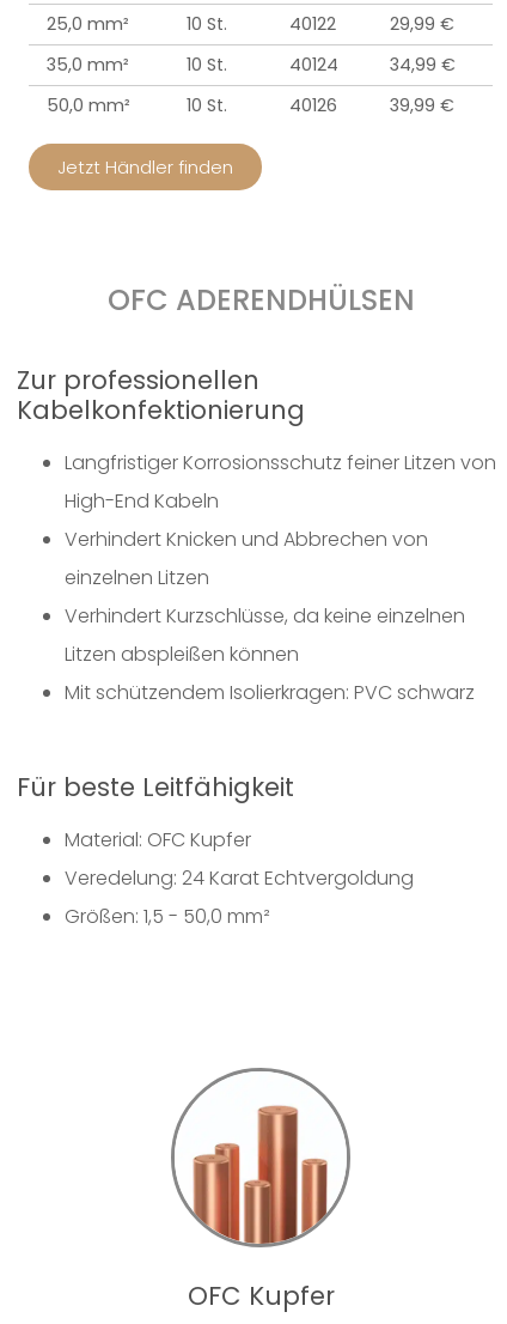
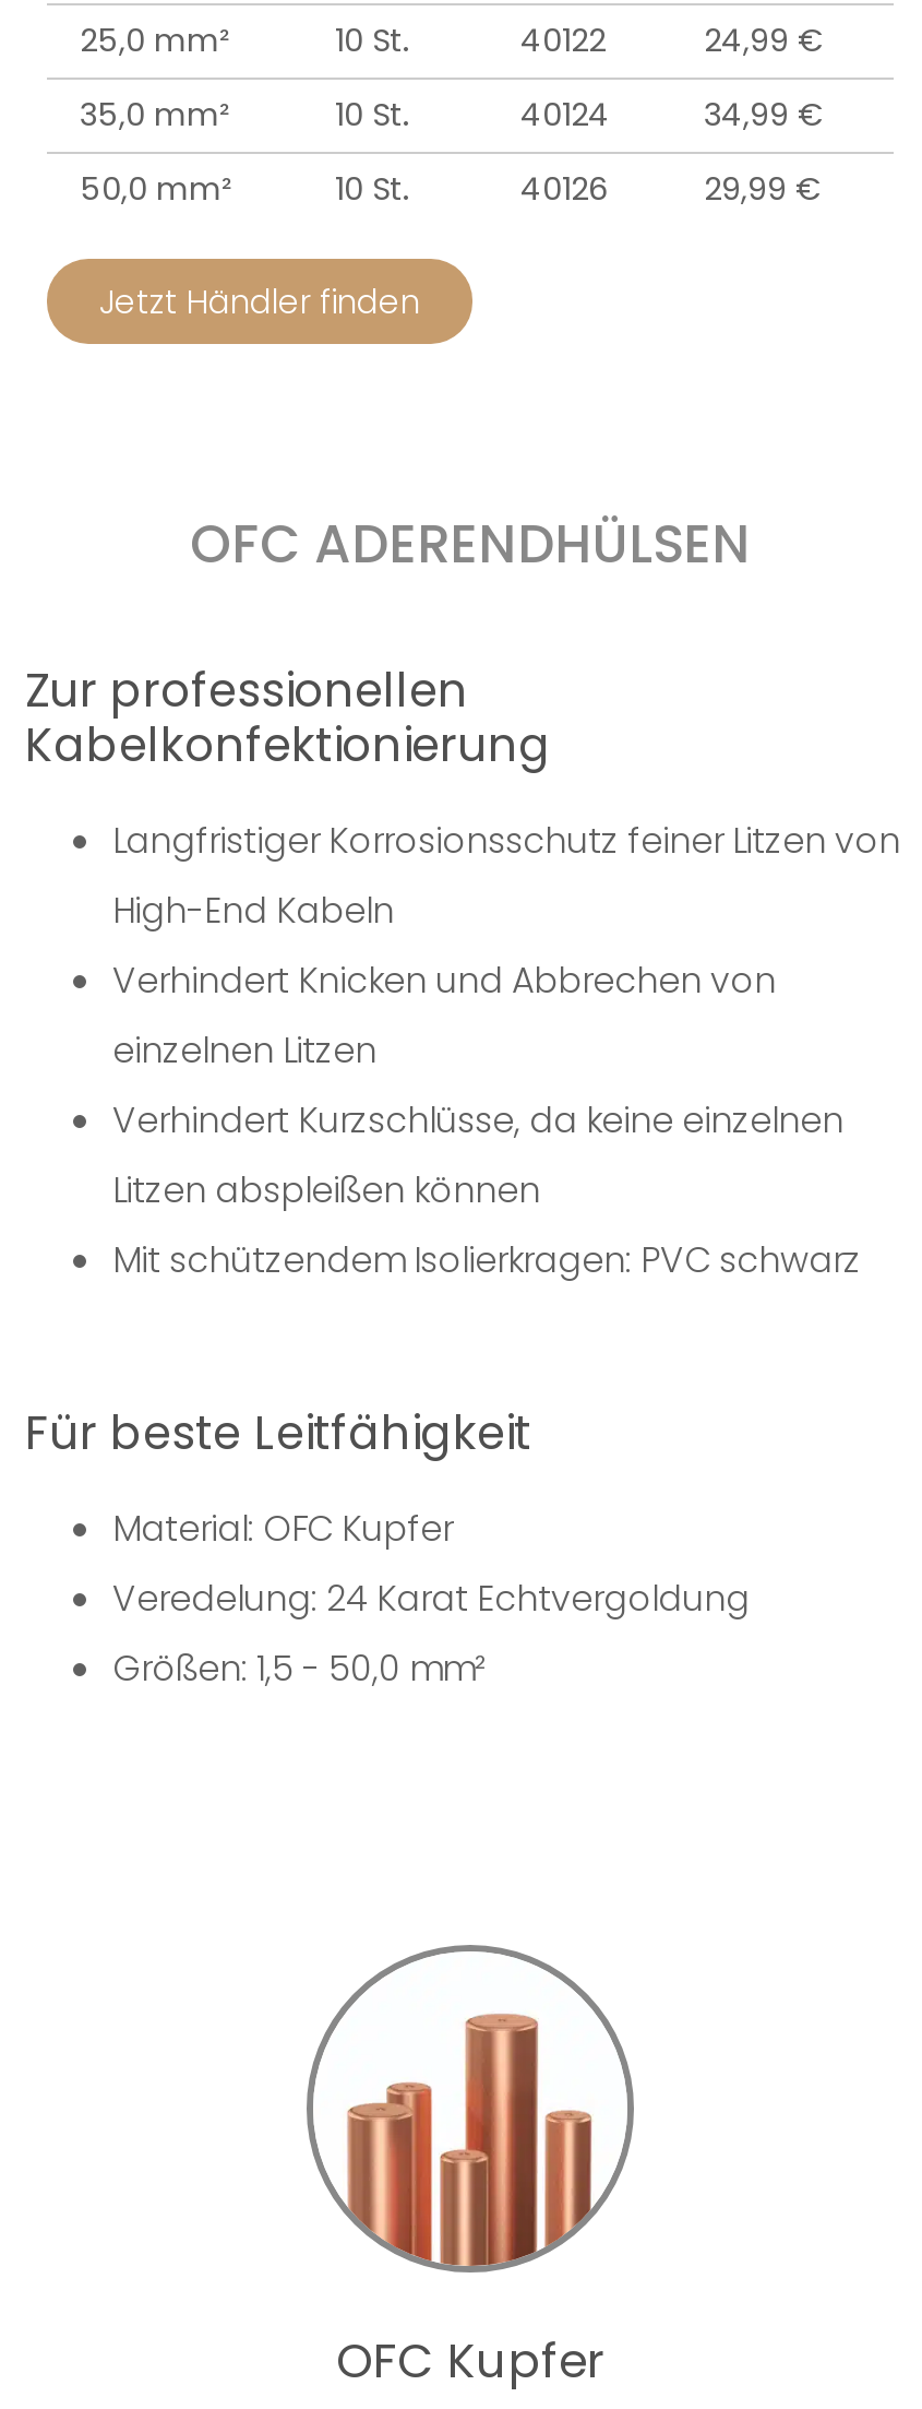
[390,12,454,36] 29,99 € -> [704,18,824,62] 24,99 €
[390,93,454,117] 39,99 € -> [704,166,822,210] 29,99 €

